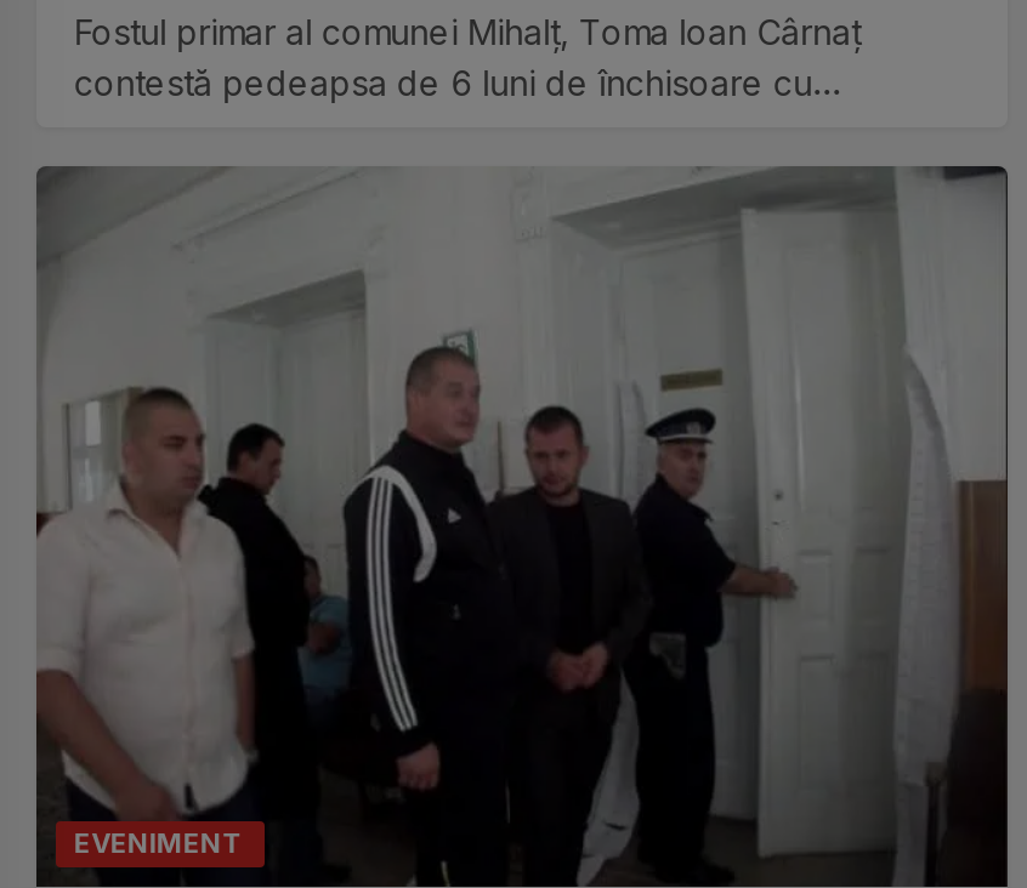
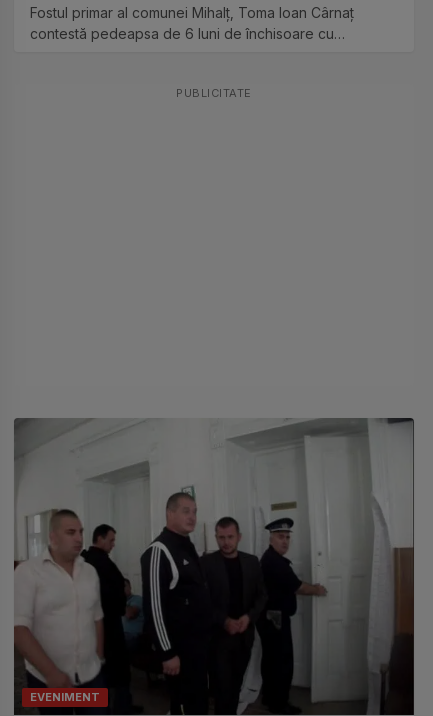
none -> [176,86,252,100] PUBLICITATE

